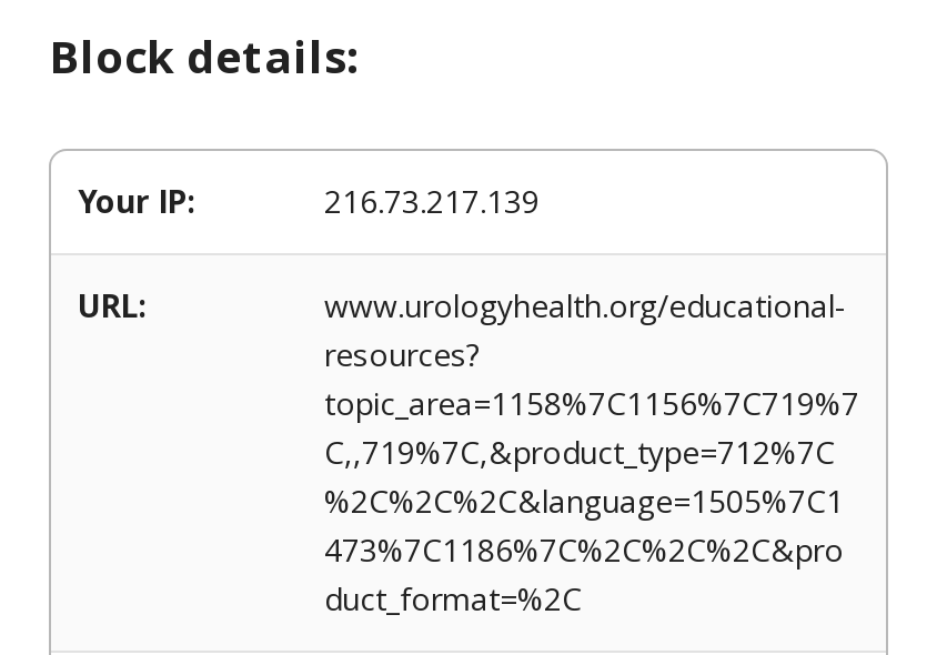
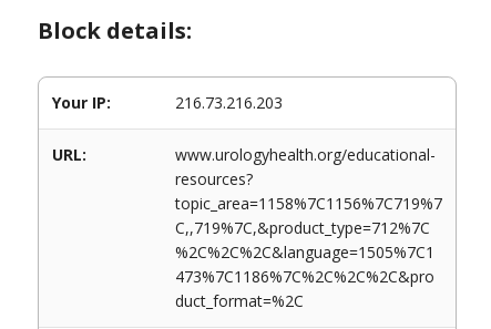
[324,180,540,222] 216.73.217.139 -> [175,92,283,113] 216.73.216.203

